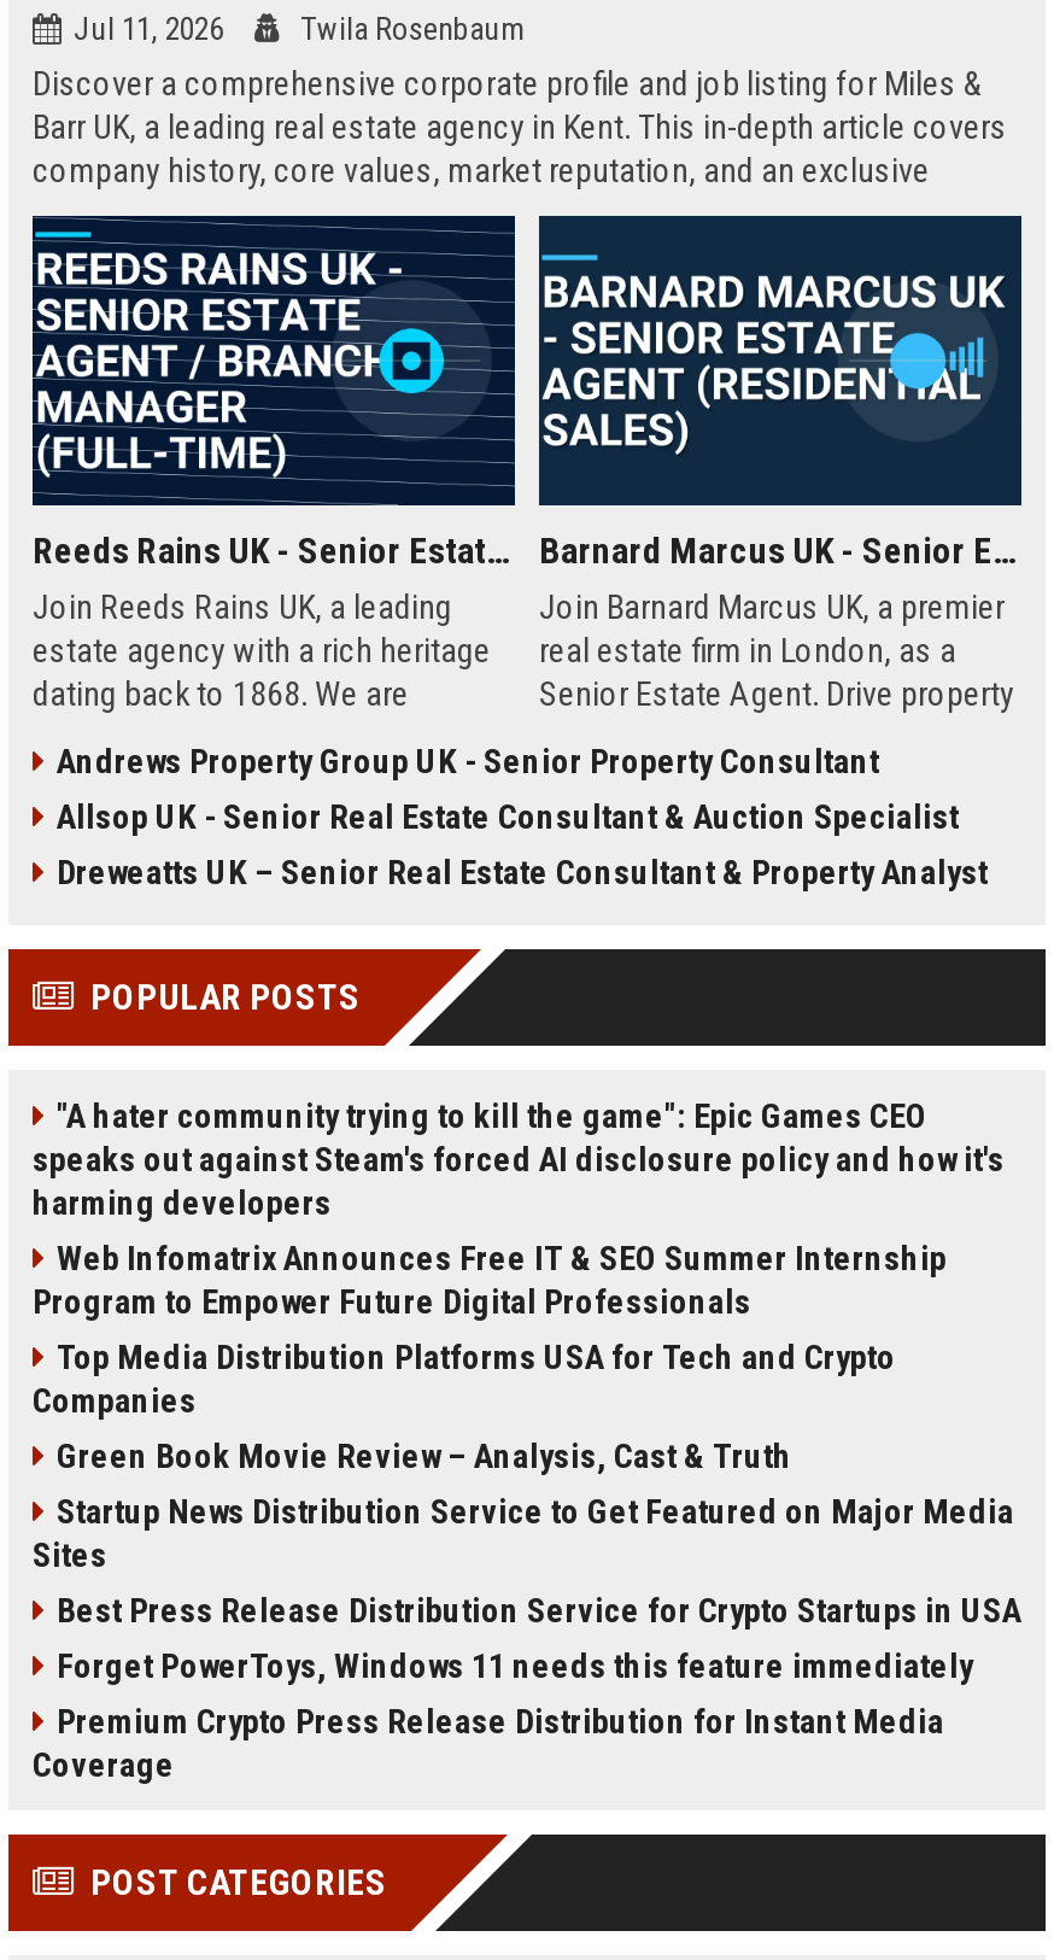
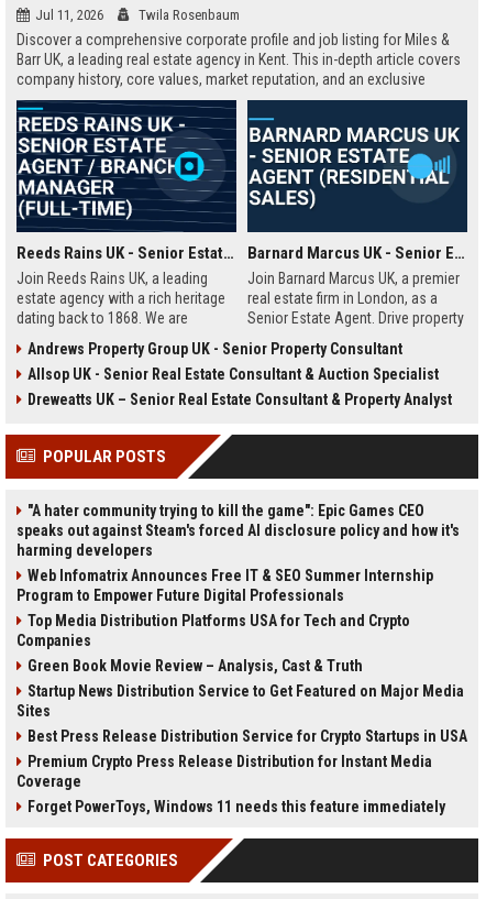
moved [57,1646,973,1685] -> [27,798,445,815]: Forget PowerToys, Windows 11 needs this feature immediately
moved [33,1702,944,1784] -> [16,753,432,790]: Premium Crypto Press Release Distribution for Instant Media | Coverage

